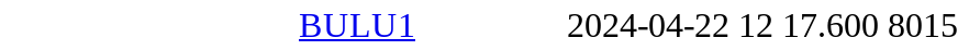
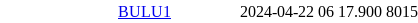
[567,7,958,44] 2024-04-22 12 17.600 8015 -> [240,3,418,20] 2024-04-22 06 17.900 8015

